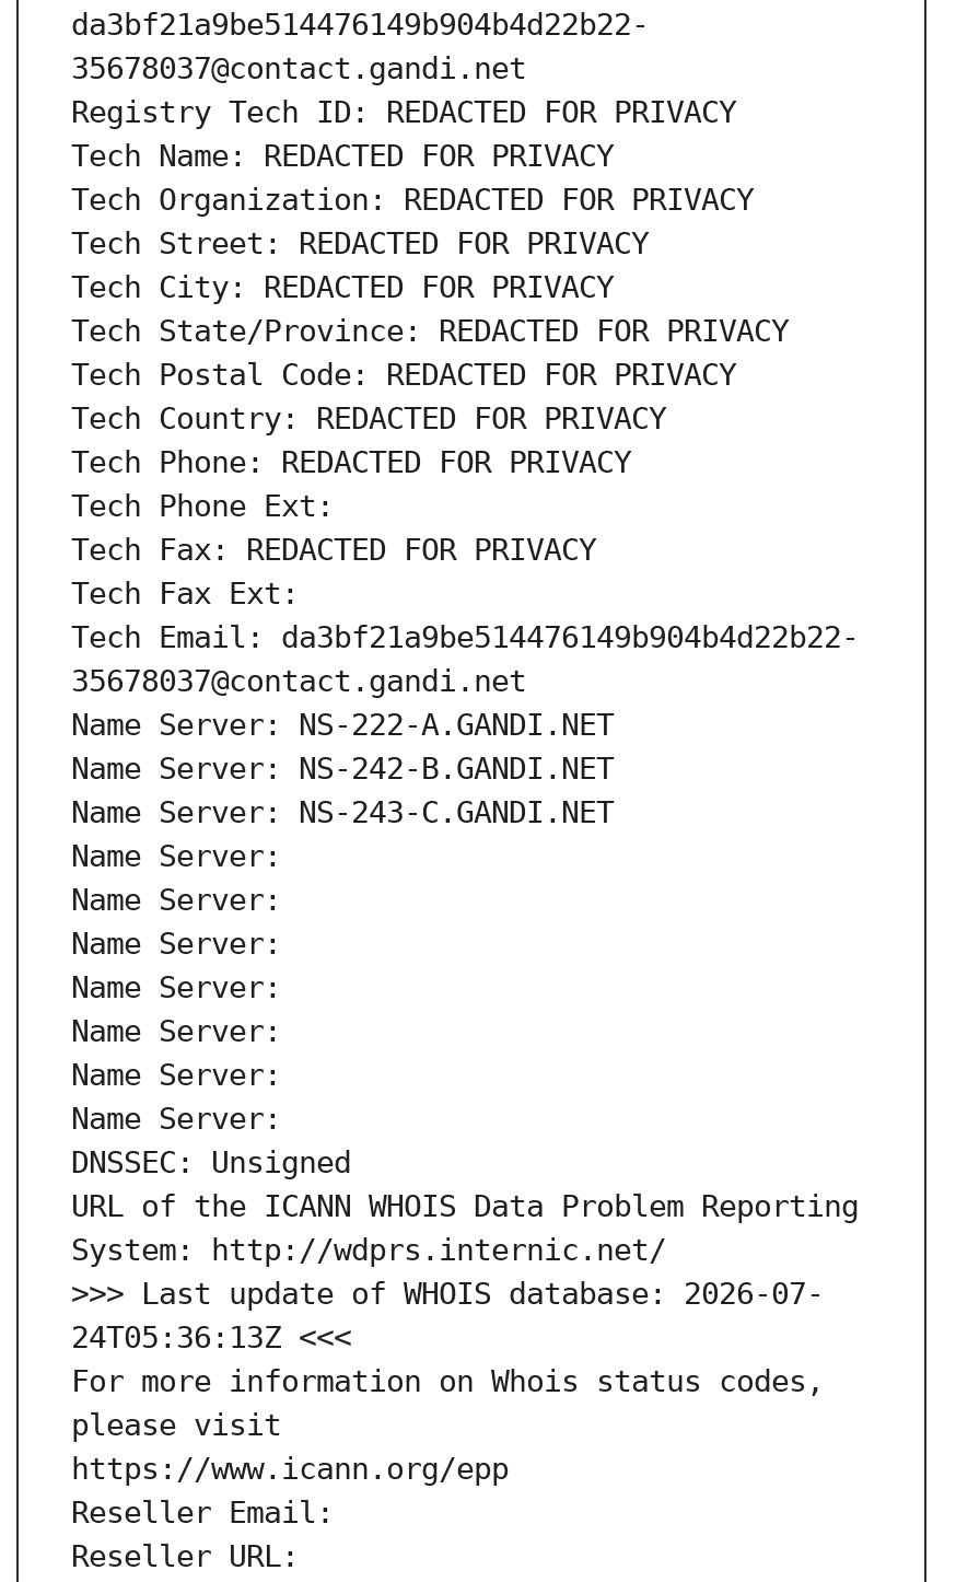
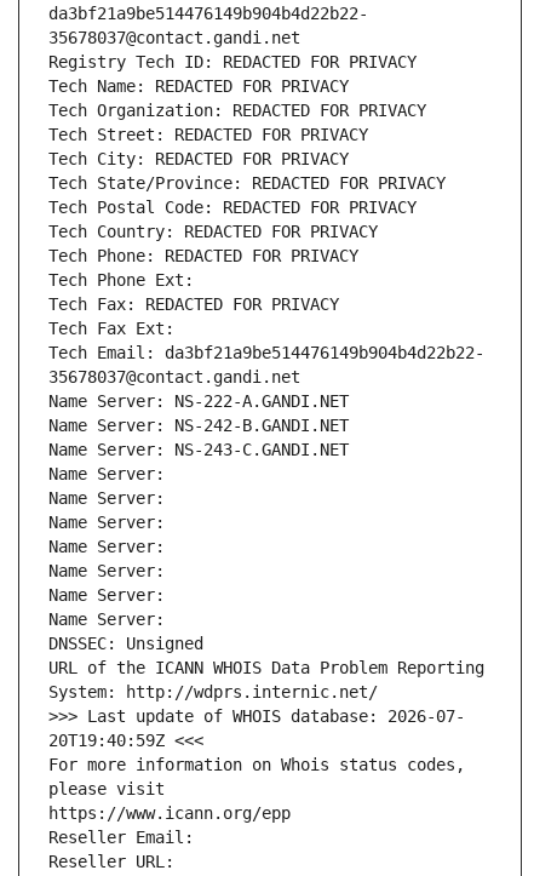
[71,1320,351,1355] 24T05:36:13Z <<< -> [48,731,203,750] 20T19:40:59Z <<<

